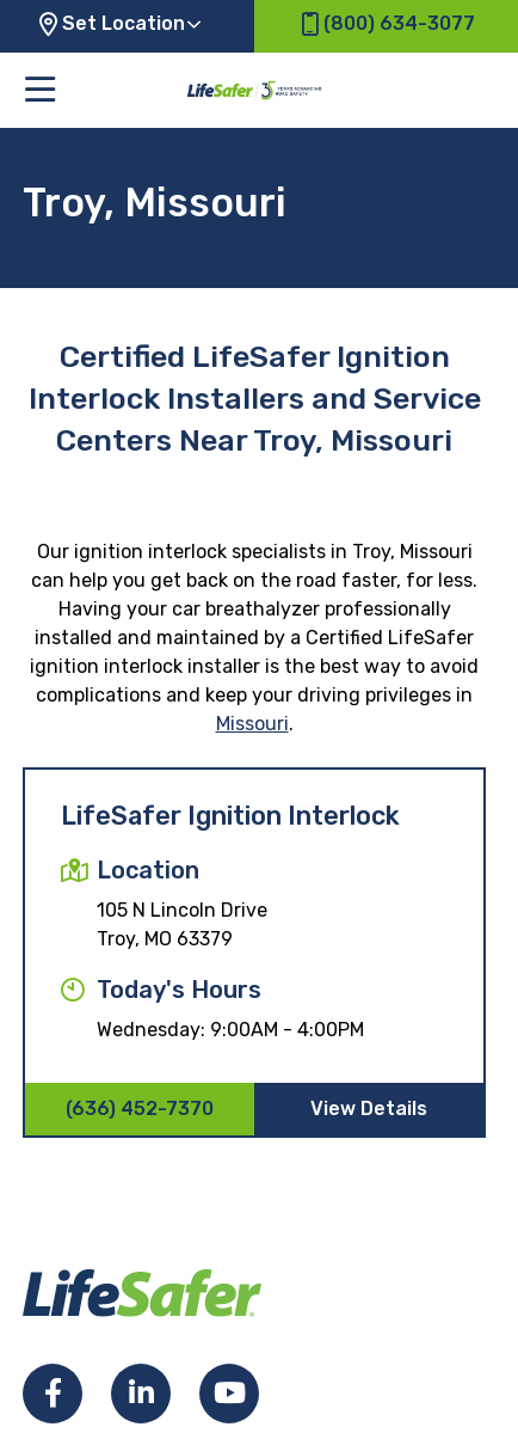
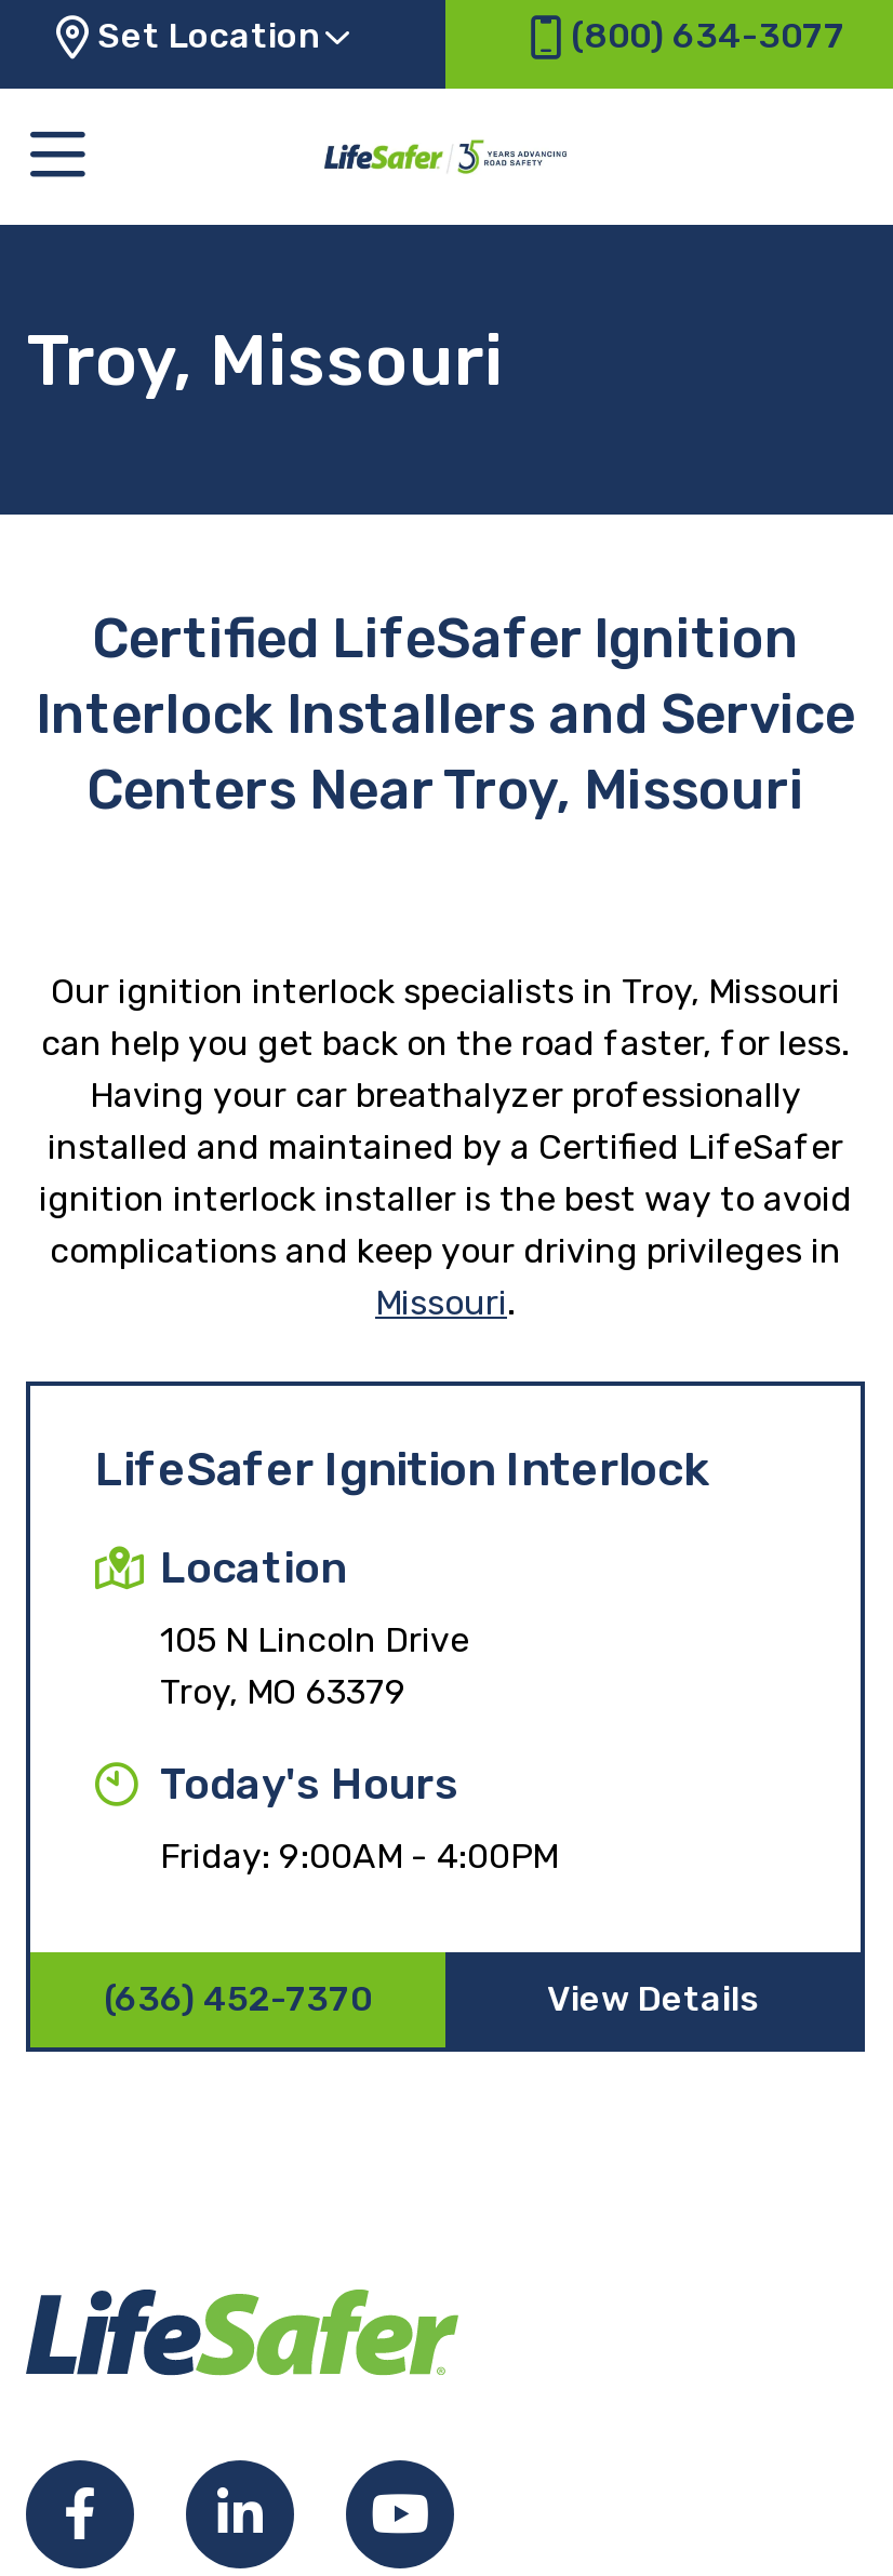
[97,1018,364,1040] Wednesday: 9:00AM - 4:00PM -> [160,1834,558,1876] Friday: 9:00AM - 4:00PM

